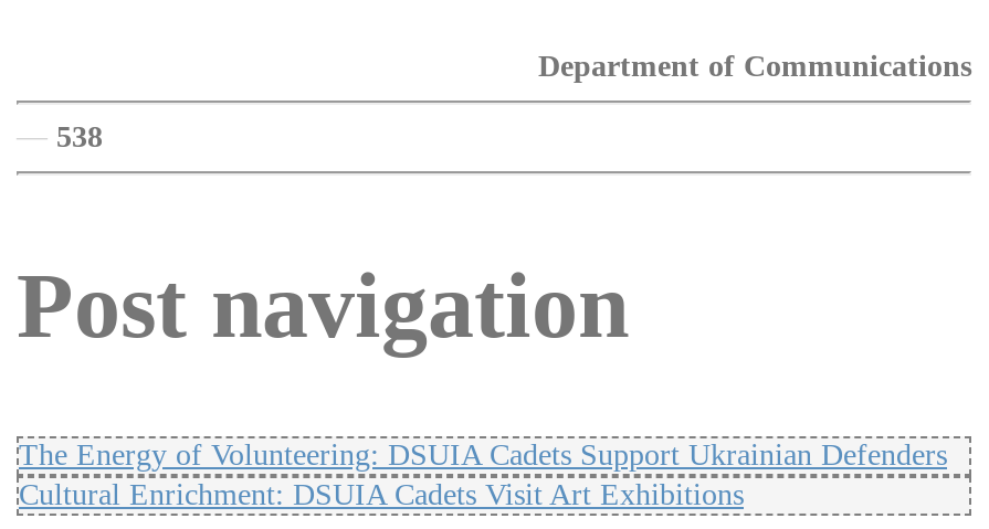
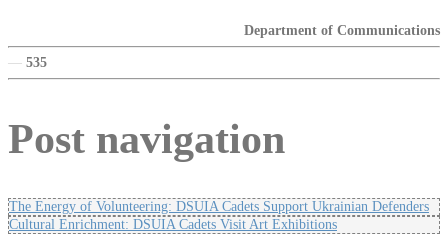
[17,121,103,154] — 538 -> [8,55,47,70] — 535

